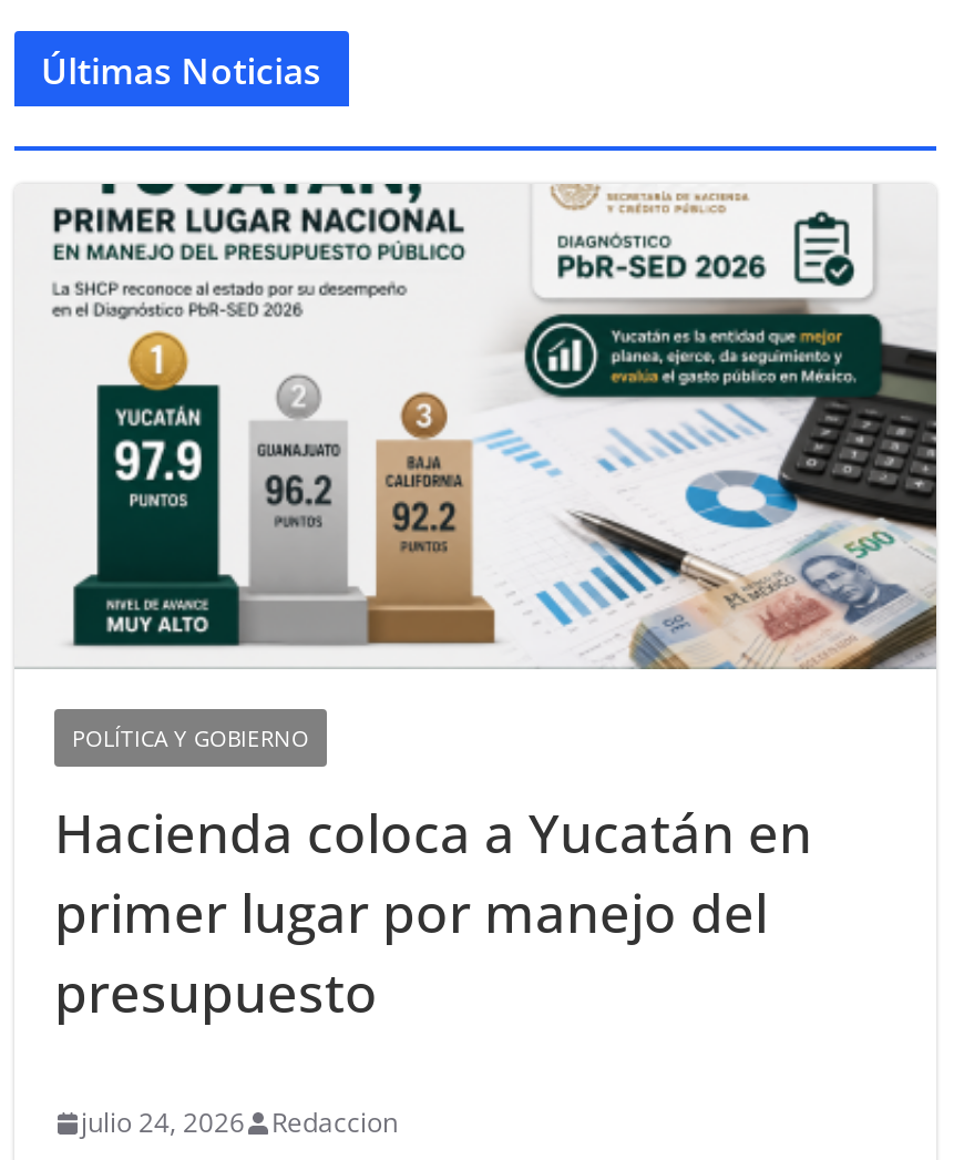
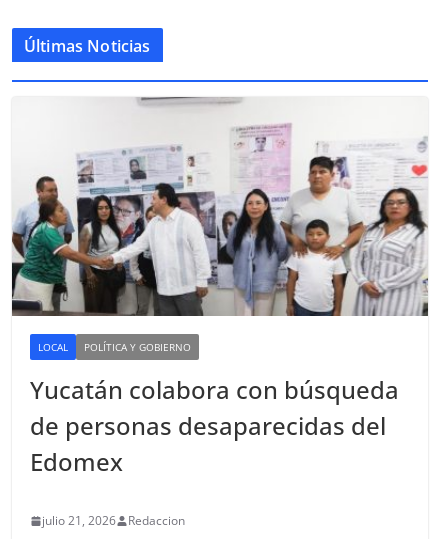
[14,182,939,671] [image] -> [11,96,428,317] [image]
none -> [38,340,68,354] LOCAL
[54,795,812,1028] Hacienda coloca a Yucatán en | primer lugar por manejo del | presupuesto -> [30,373,399,478] Yucatán colabora con búsqueda | de personas desaparecidas del | Edomex
[81,1103,398,1141] julio 24, 2026 Redaccion -> [42,512,185,529] julio 21, 2026 Redaccion

